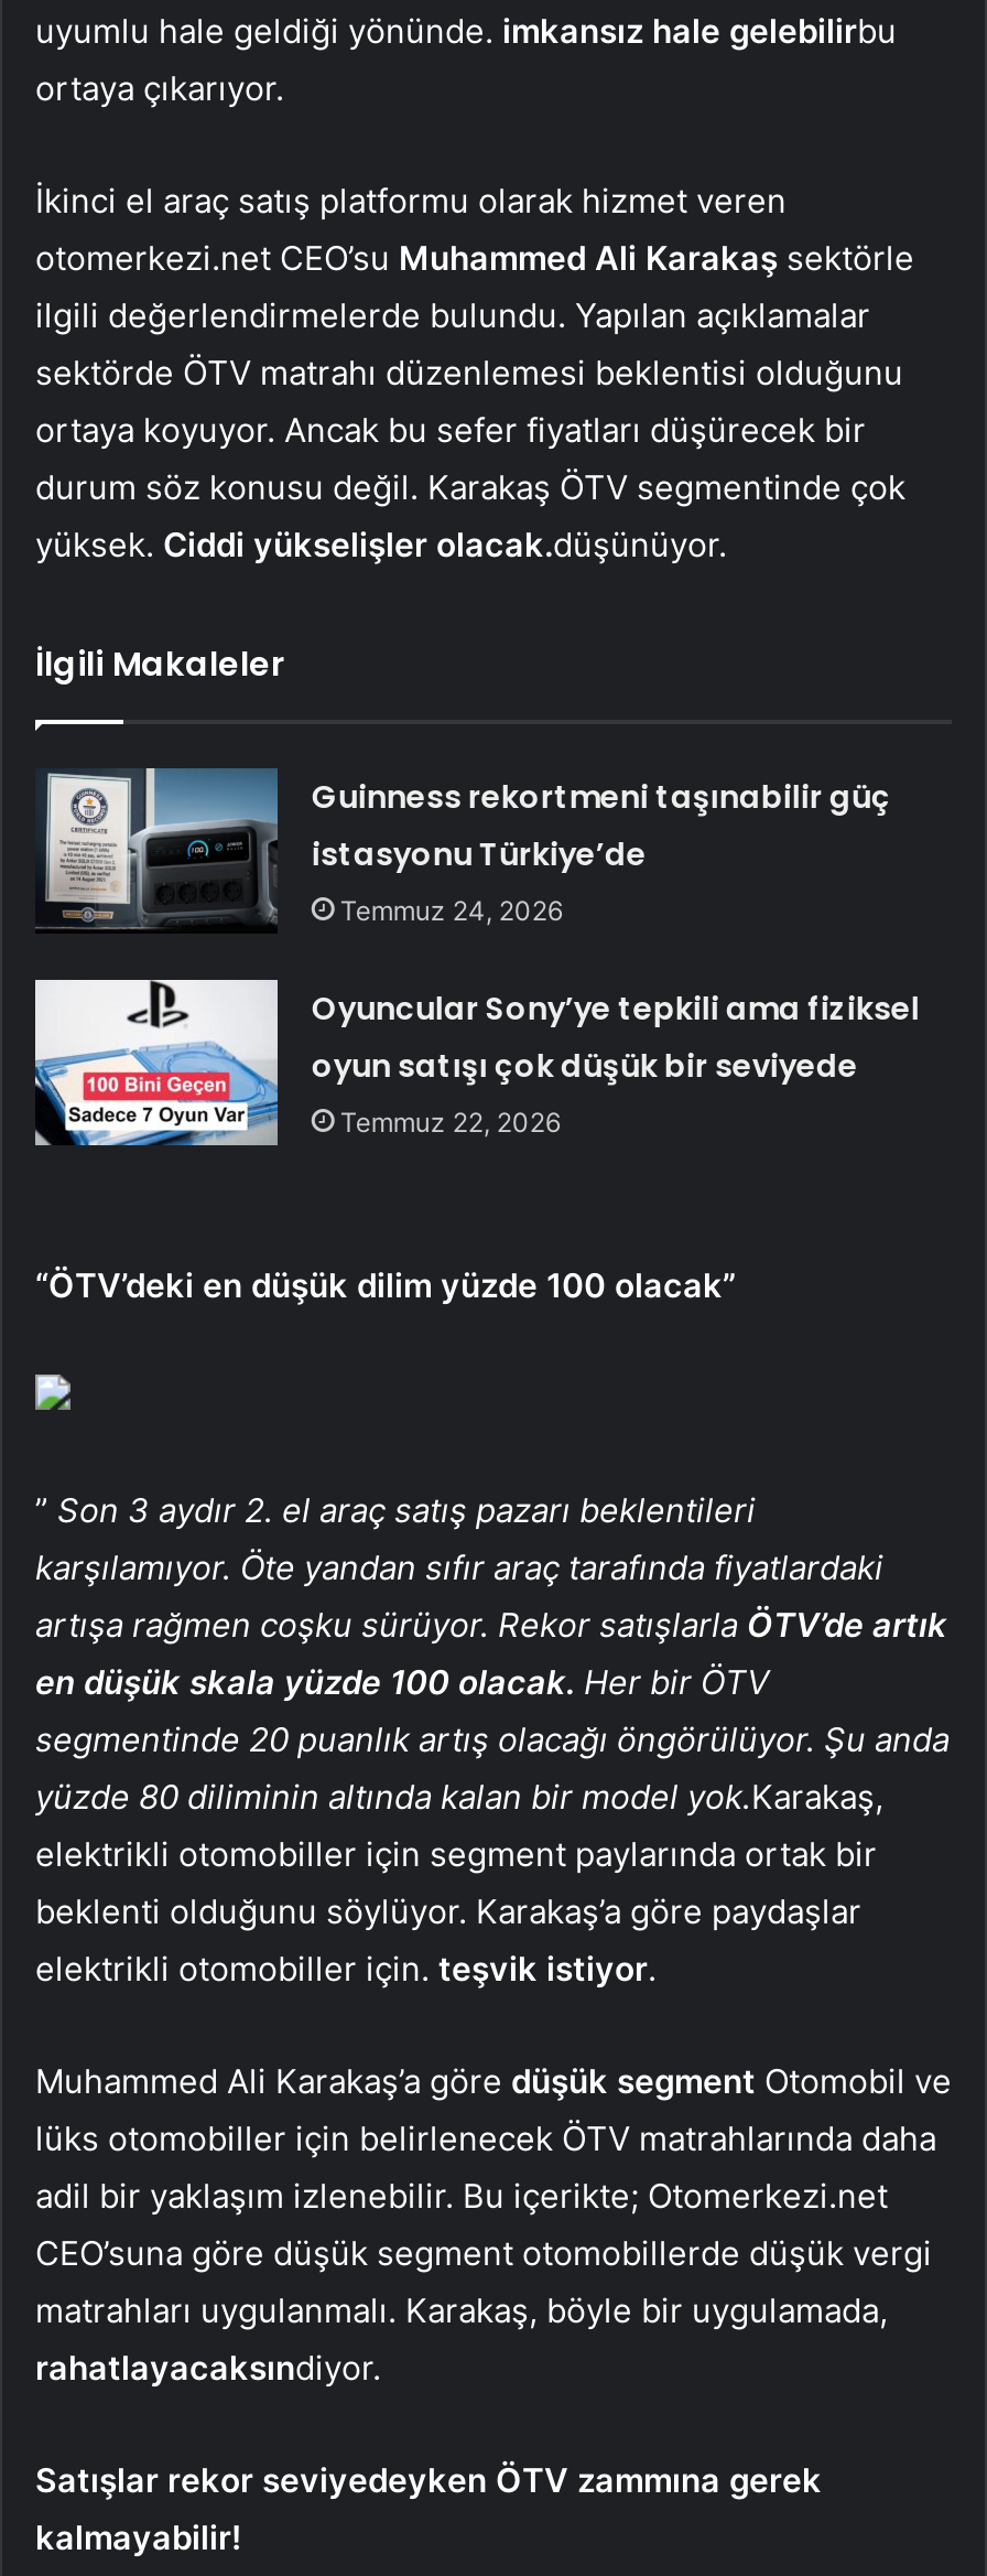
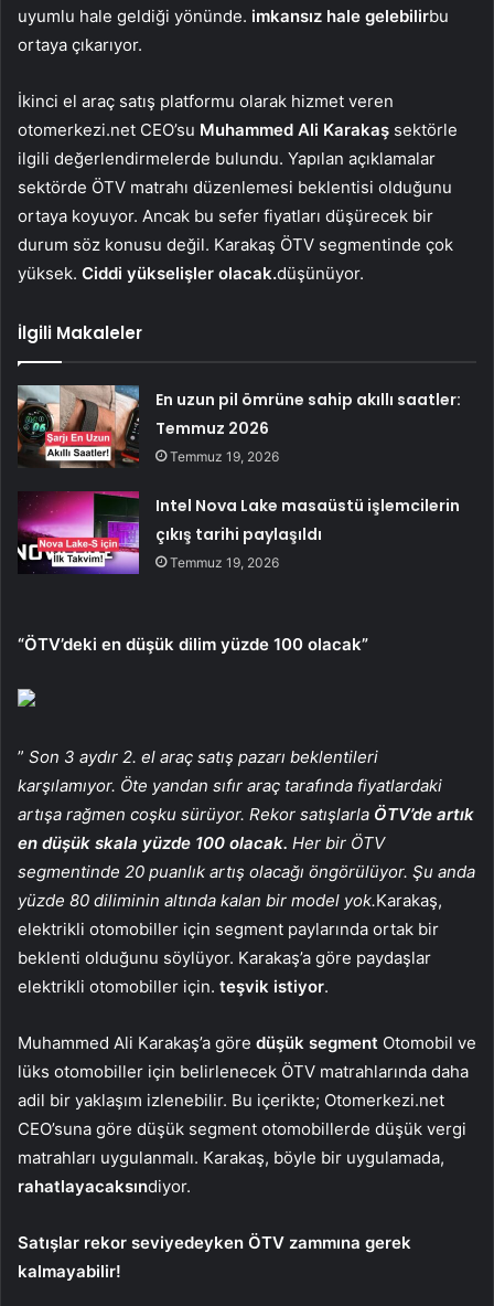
[35,768,891,934] [image] | Guinness rekortmeni taşınabilir güç | istasyonu Türkiye’de | Temmuz 24, 2026 -> [17,384,461,469] [image] | En uzun pil ömrüne sahip akıllı saatler: | Temmuz 2026 | Temmuz 19, 2026
[33,978,919,1147] [image] | Oyuncular Sony’ye tepkili ama fiziksel | oyun satışı çok düşük bir seviyede | Temmuz 22, 2026 -> [17,490,460,575] [image] | Intel Nova Lake masaüstü işlemcilerin | çıkış tarihi paylaşıldı | Temmuz 19, 2026

